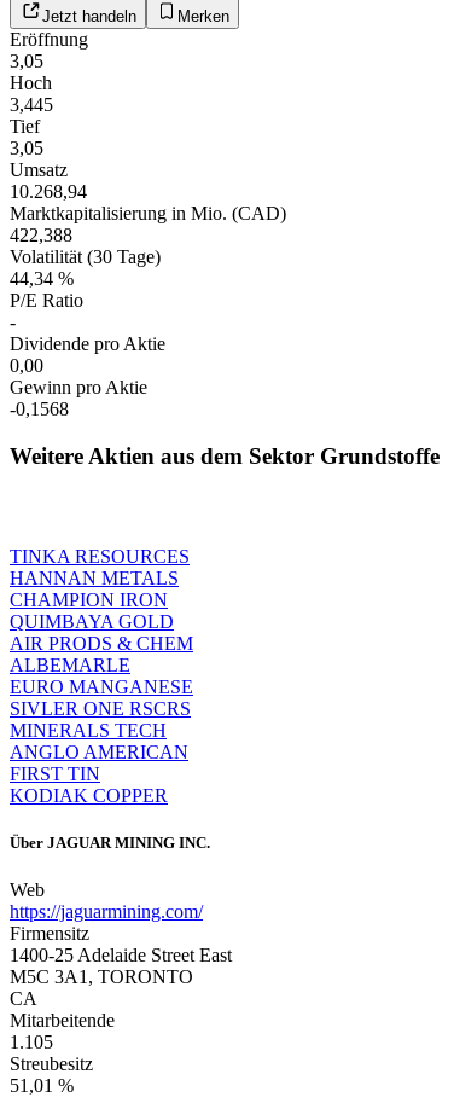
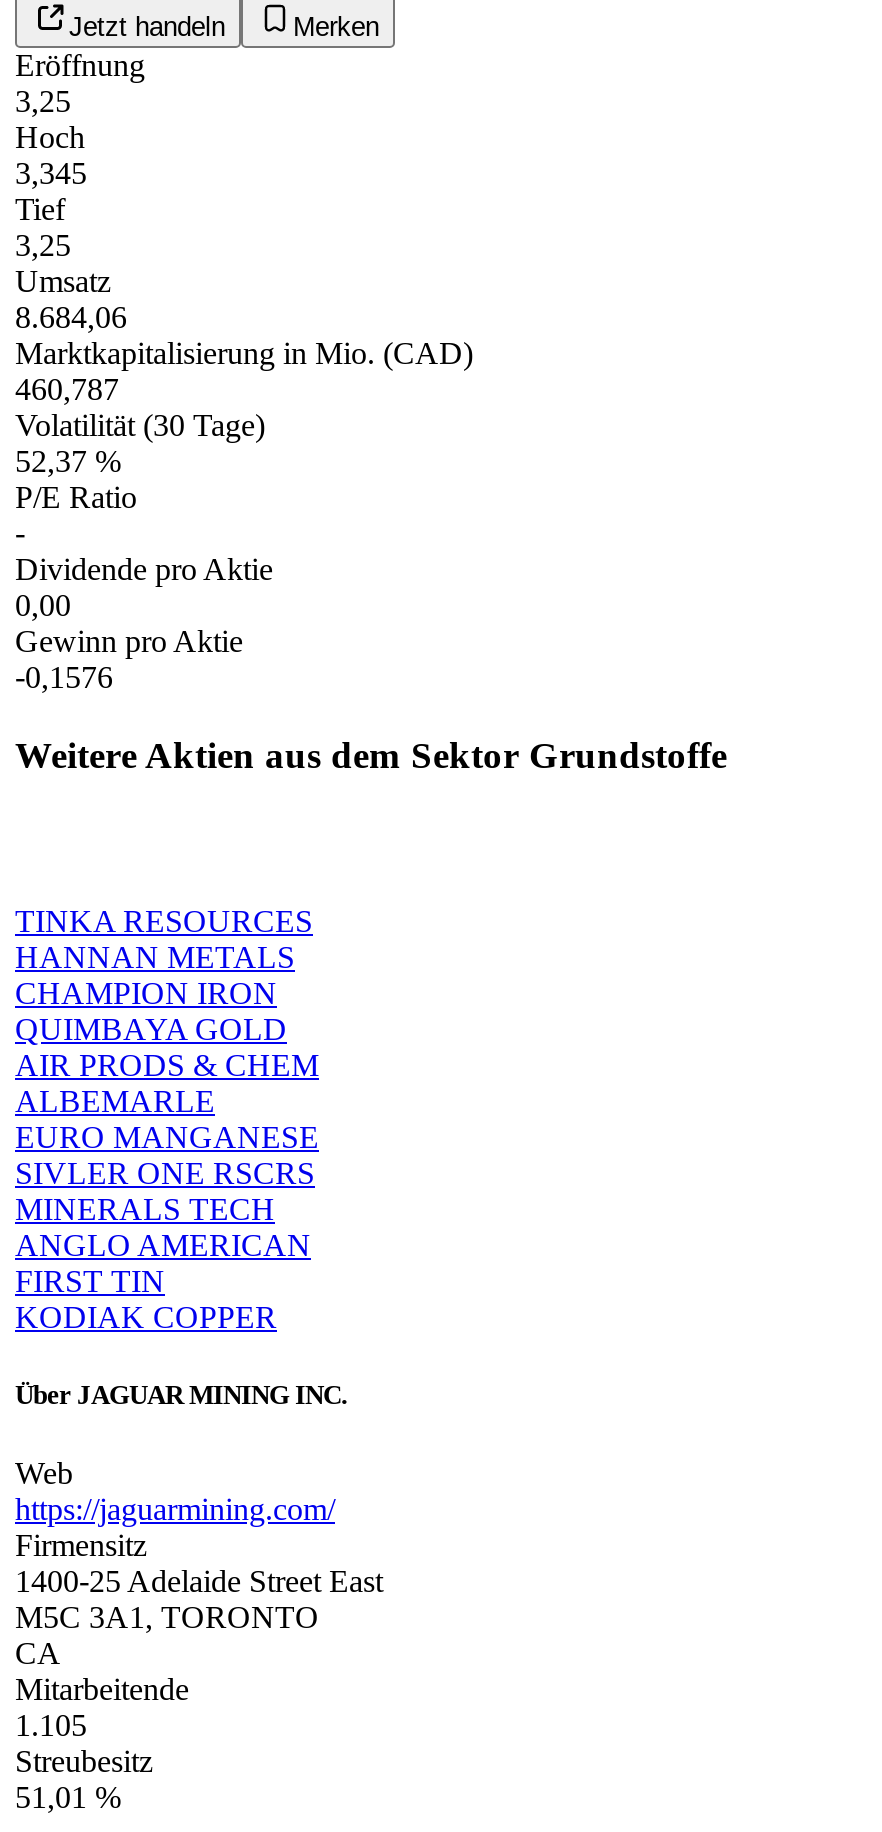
[10,51,43,71] 3,05 -> [15,84,71,118] 3,25
[10,94,53,115] 3,445 -> [15,156,87,190] 3,345
[10,138,43,158] 3,05 -> [15,228,71,262] 3,25
[10,181,87,202] 10.268,94 -> [15,300,127,334] 8.684,06
[10,225,72,245] 422,388 -> [15,372,119,406] 460,787
[10,268,74,289] 44,34 % -> [15,444,121,478] 52,37 %
[10,399,69,419] -0,1568 -> [15,660,113,694] -0,1576

